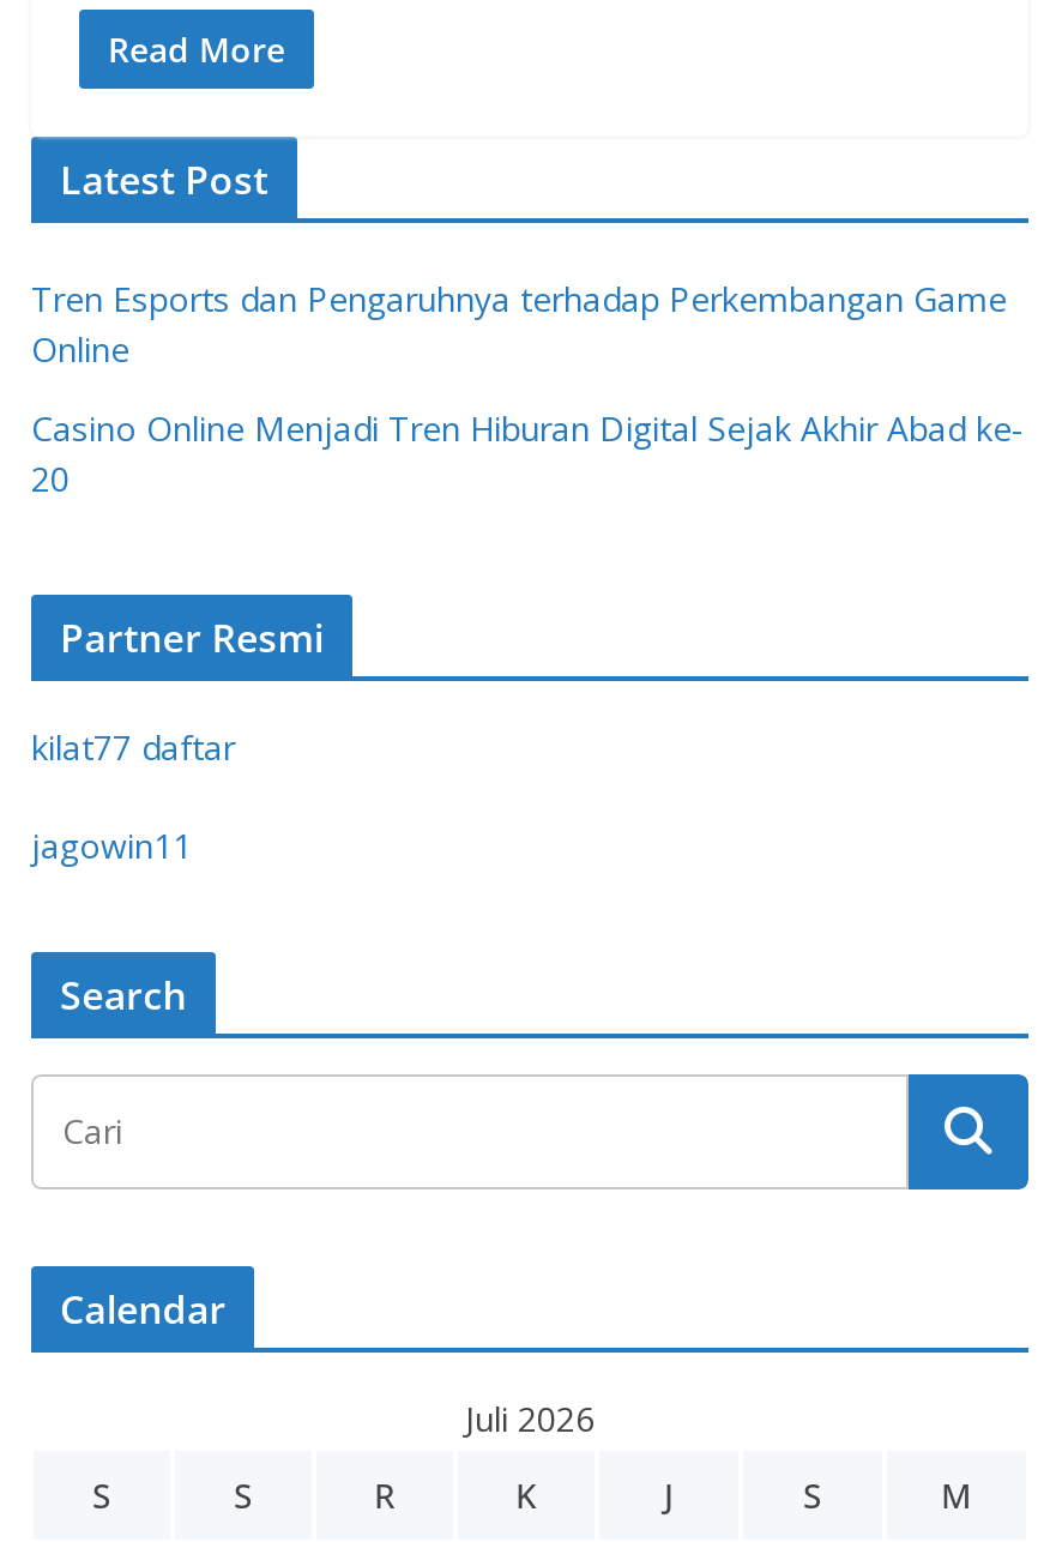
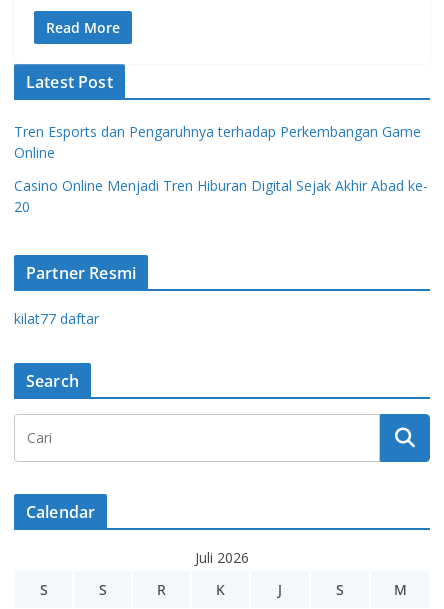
[31,823,192,868] jagowin11 -> none

